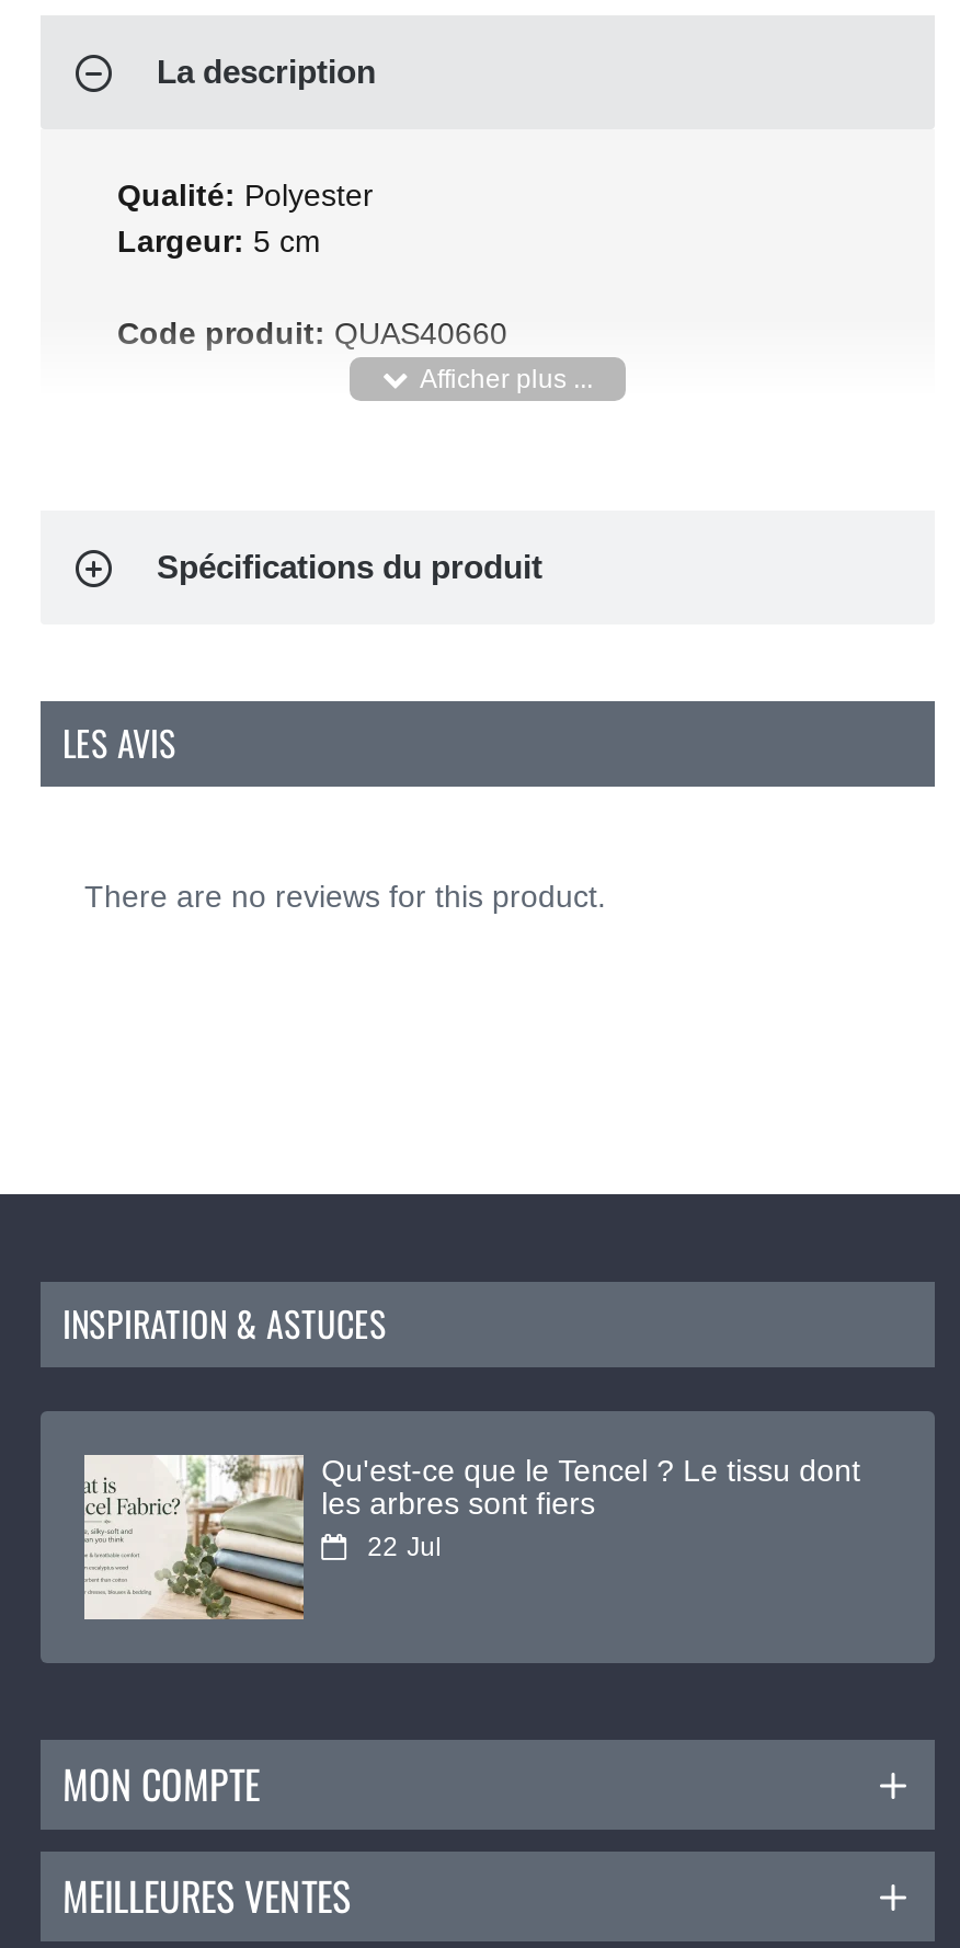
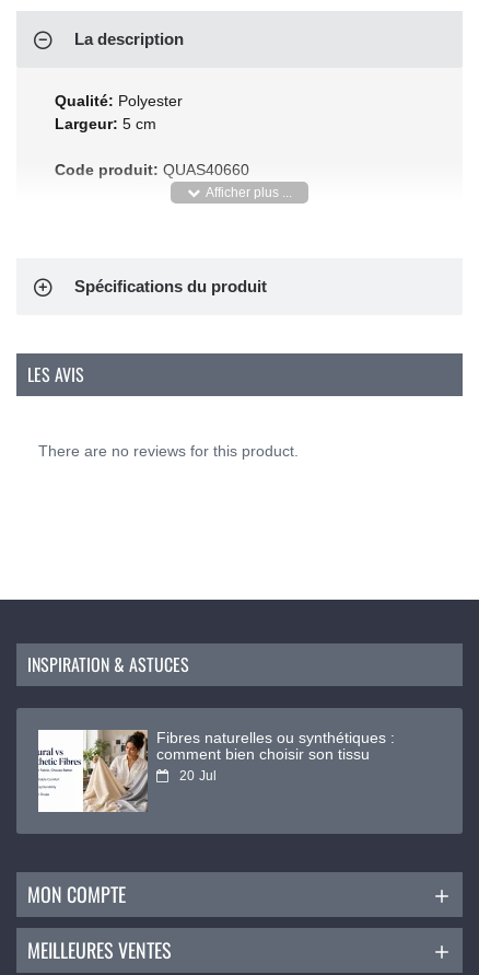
[84,1453,861,1619] [image] | Qu'est-ce que le Tencel ? Le tissu dont | les arbres sont fiers | 22 Jul -> [38,729,395,812] [image] | Fibres naturelles ou synthétiques : | comment bien choisir son tissu | 20 Jul

